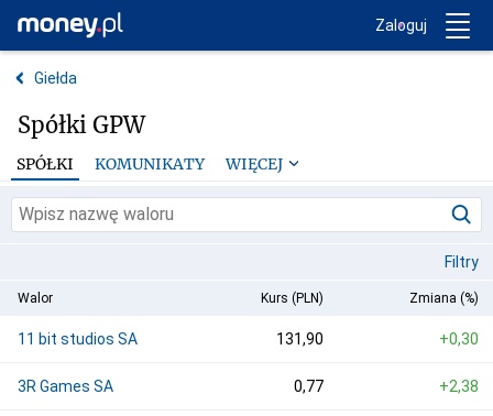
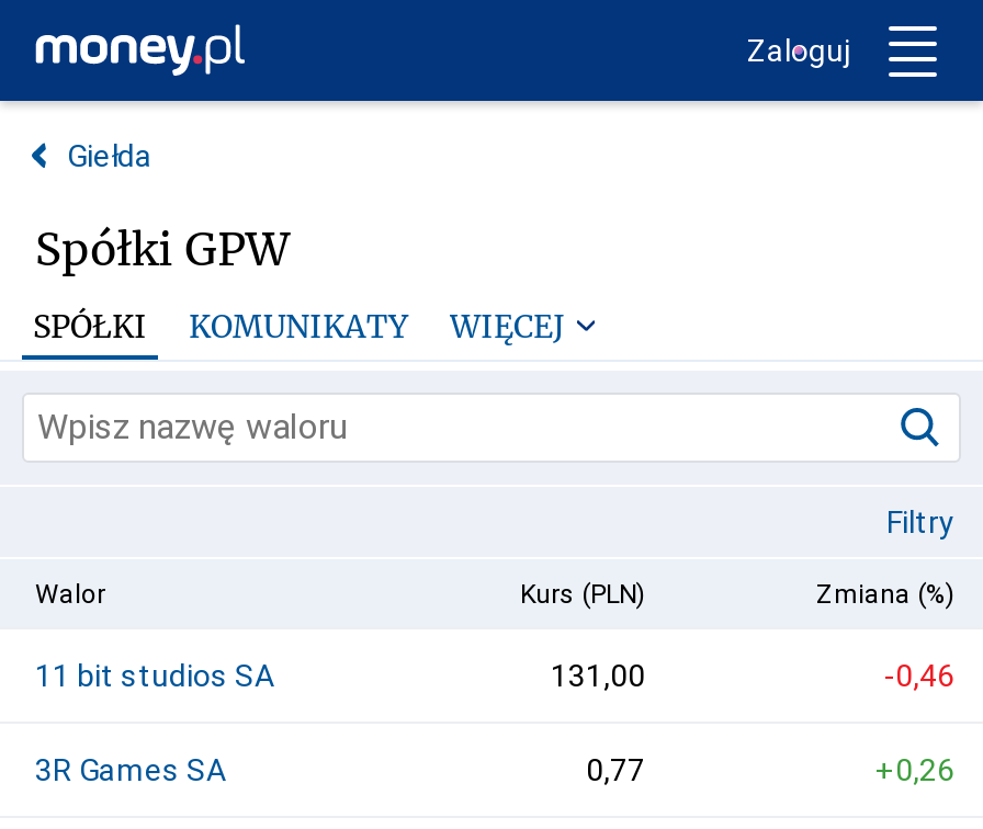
[276,330,324,348] 131,90 -> [551,658,645,693] 131,00
[439,330,479,348] +0,30 -> [884,658,954,693] -0,46
[439,377,479,395] +2,38 -> [875,752,954,787] +0,26

